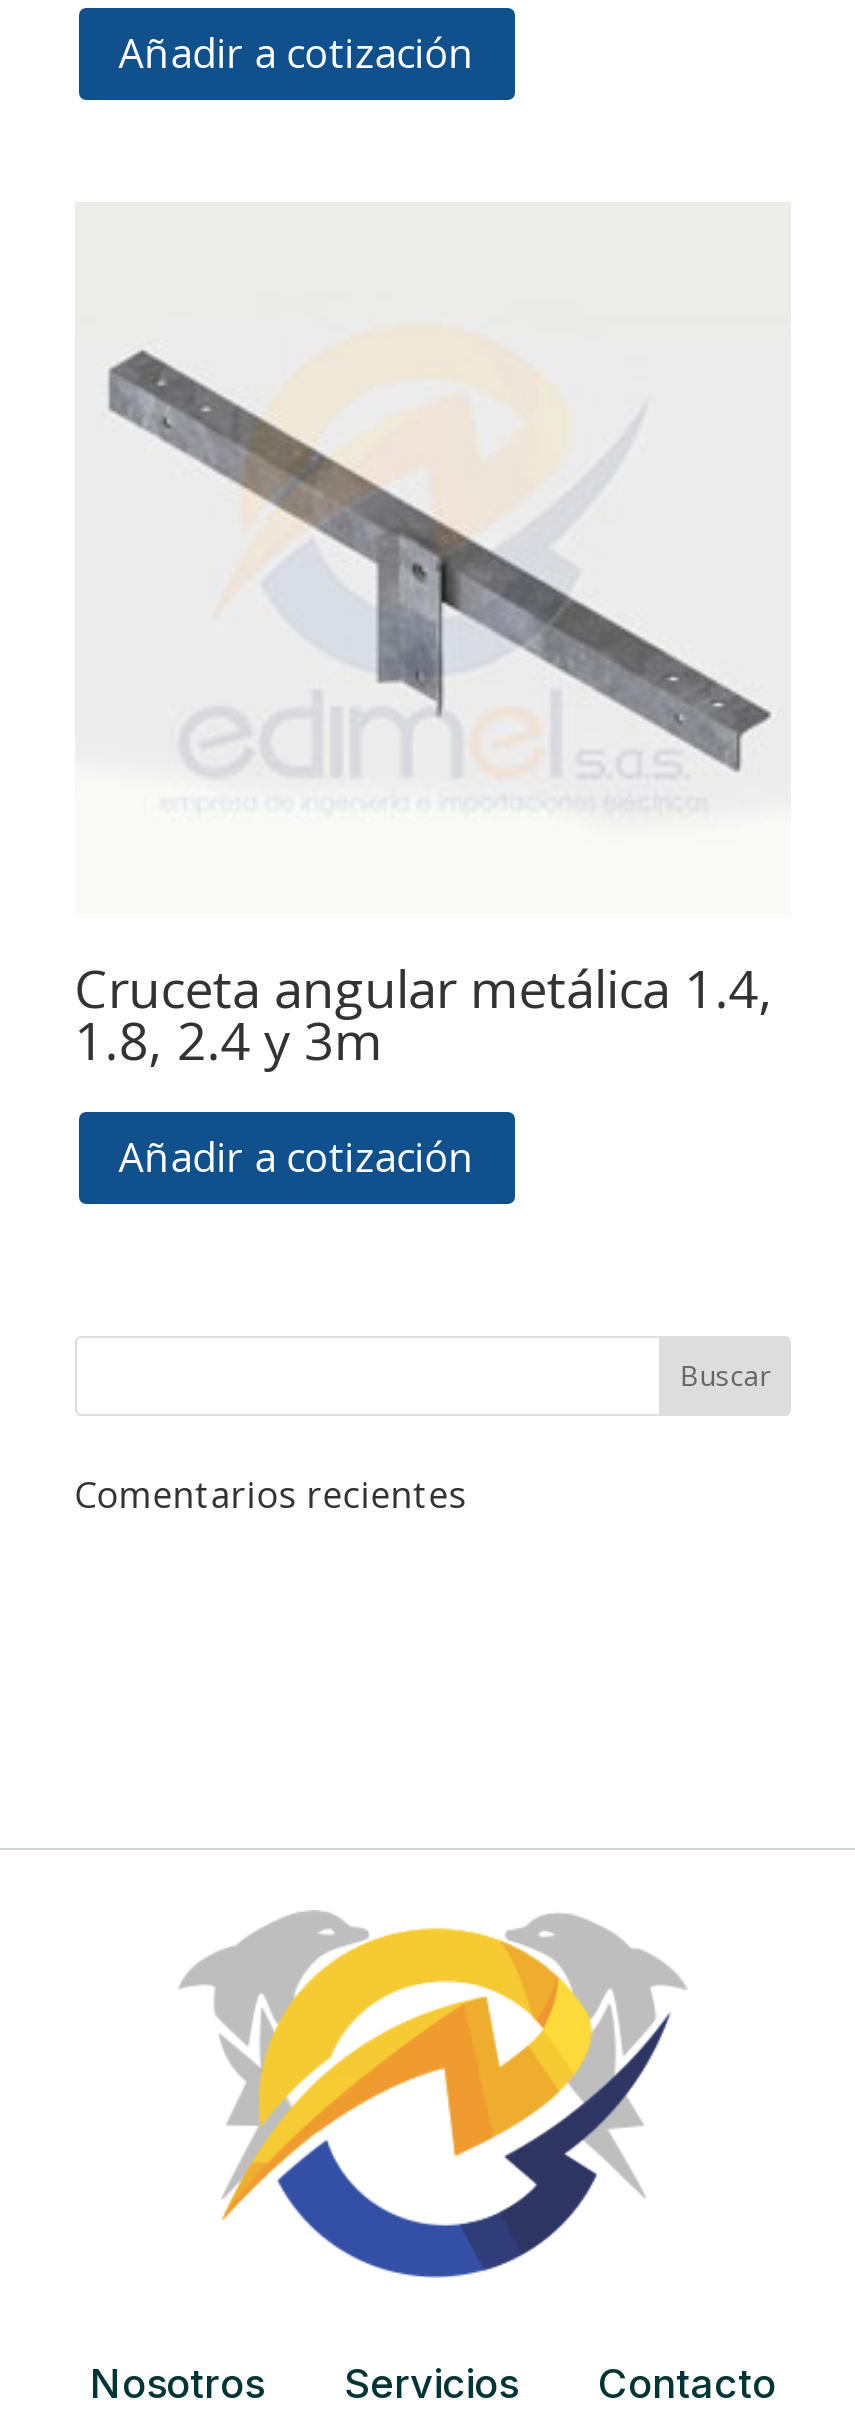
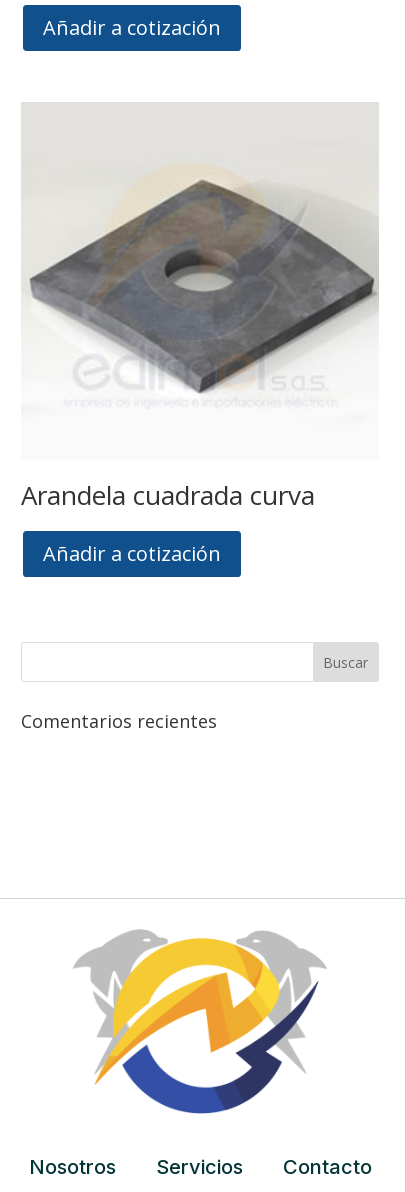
[109,350,787,784] [image] -> [29,177,379,394] [image]
[75,952,773,1076] Cruceta angular metálica 1.4, | 1.8, 2.4 y 3m -> [21,477,315,513] Arandela cuadrada curva

